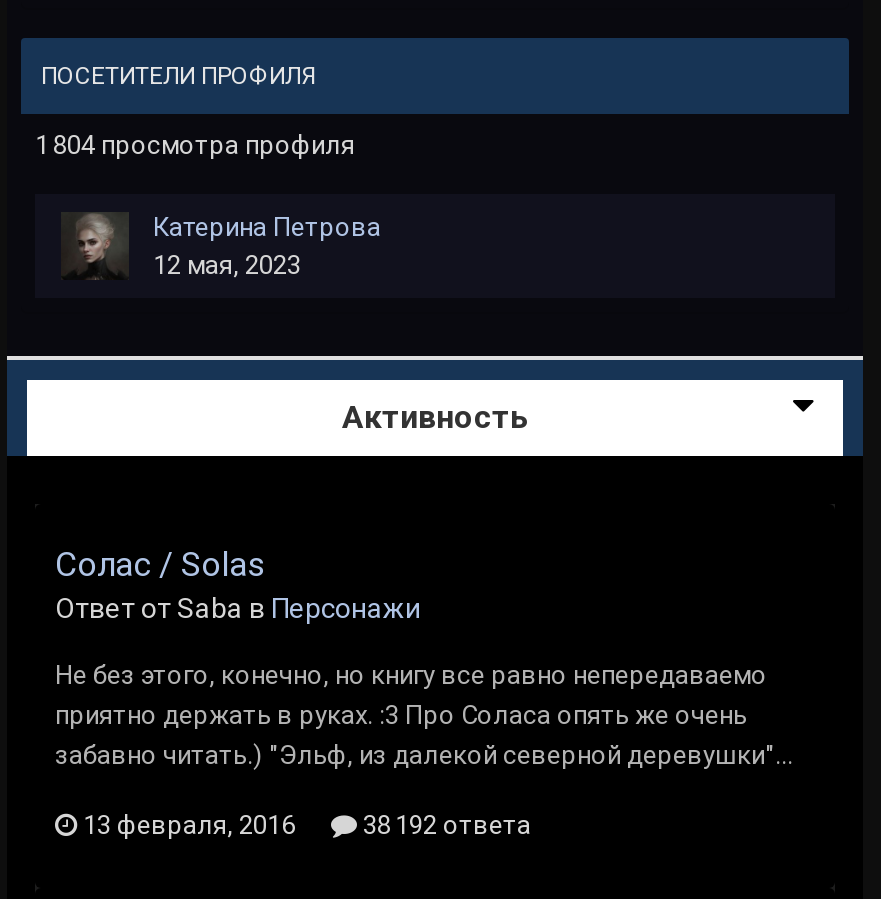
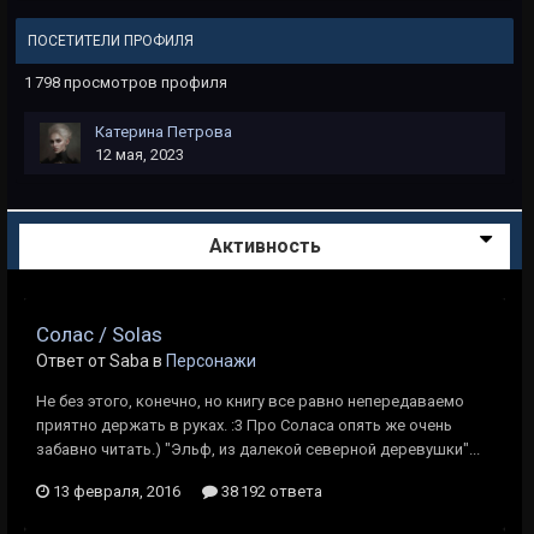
[35,130,355,160] 1 804 просмотра профиля -> [24,73,227,91] 1 798 просмотров профиля

